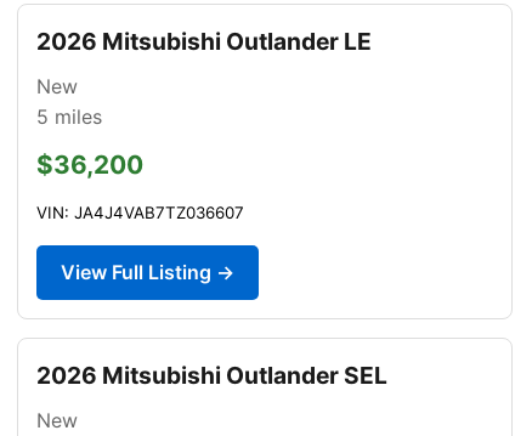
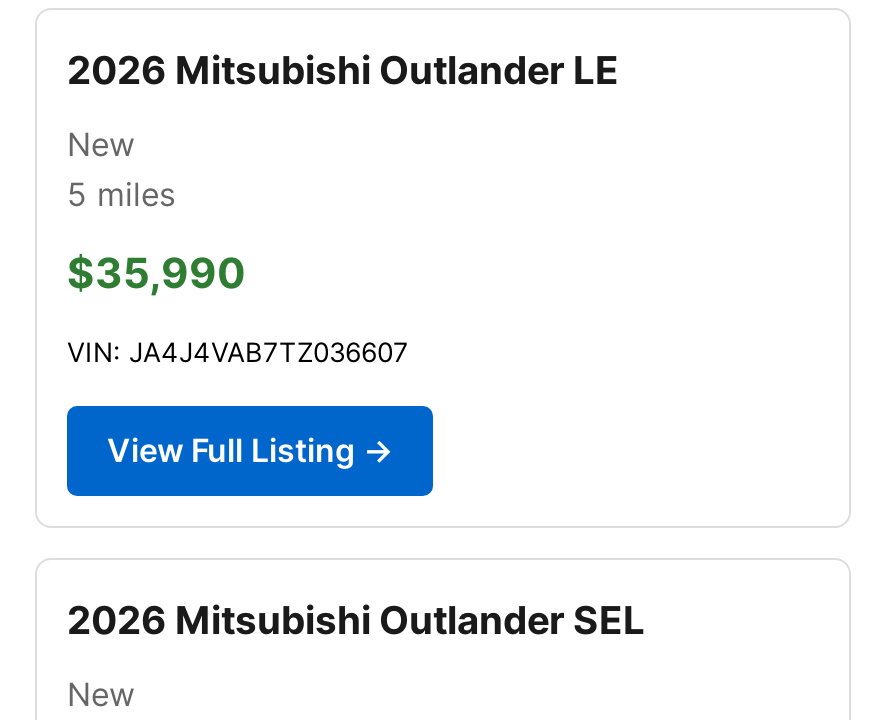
[36,149,143,180] $36,200 -> [67,248,245,298] $35,990

